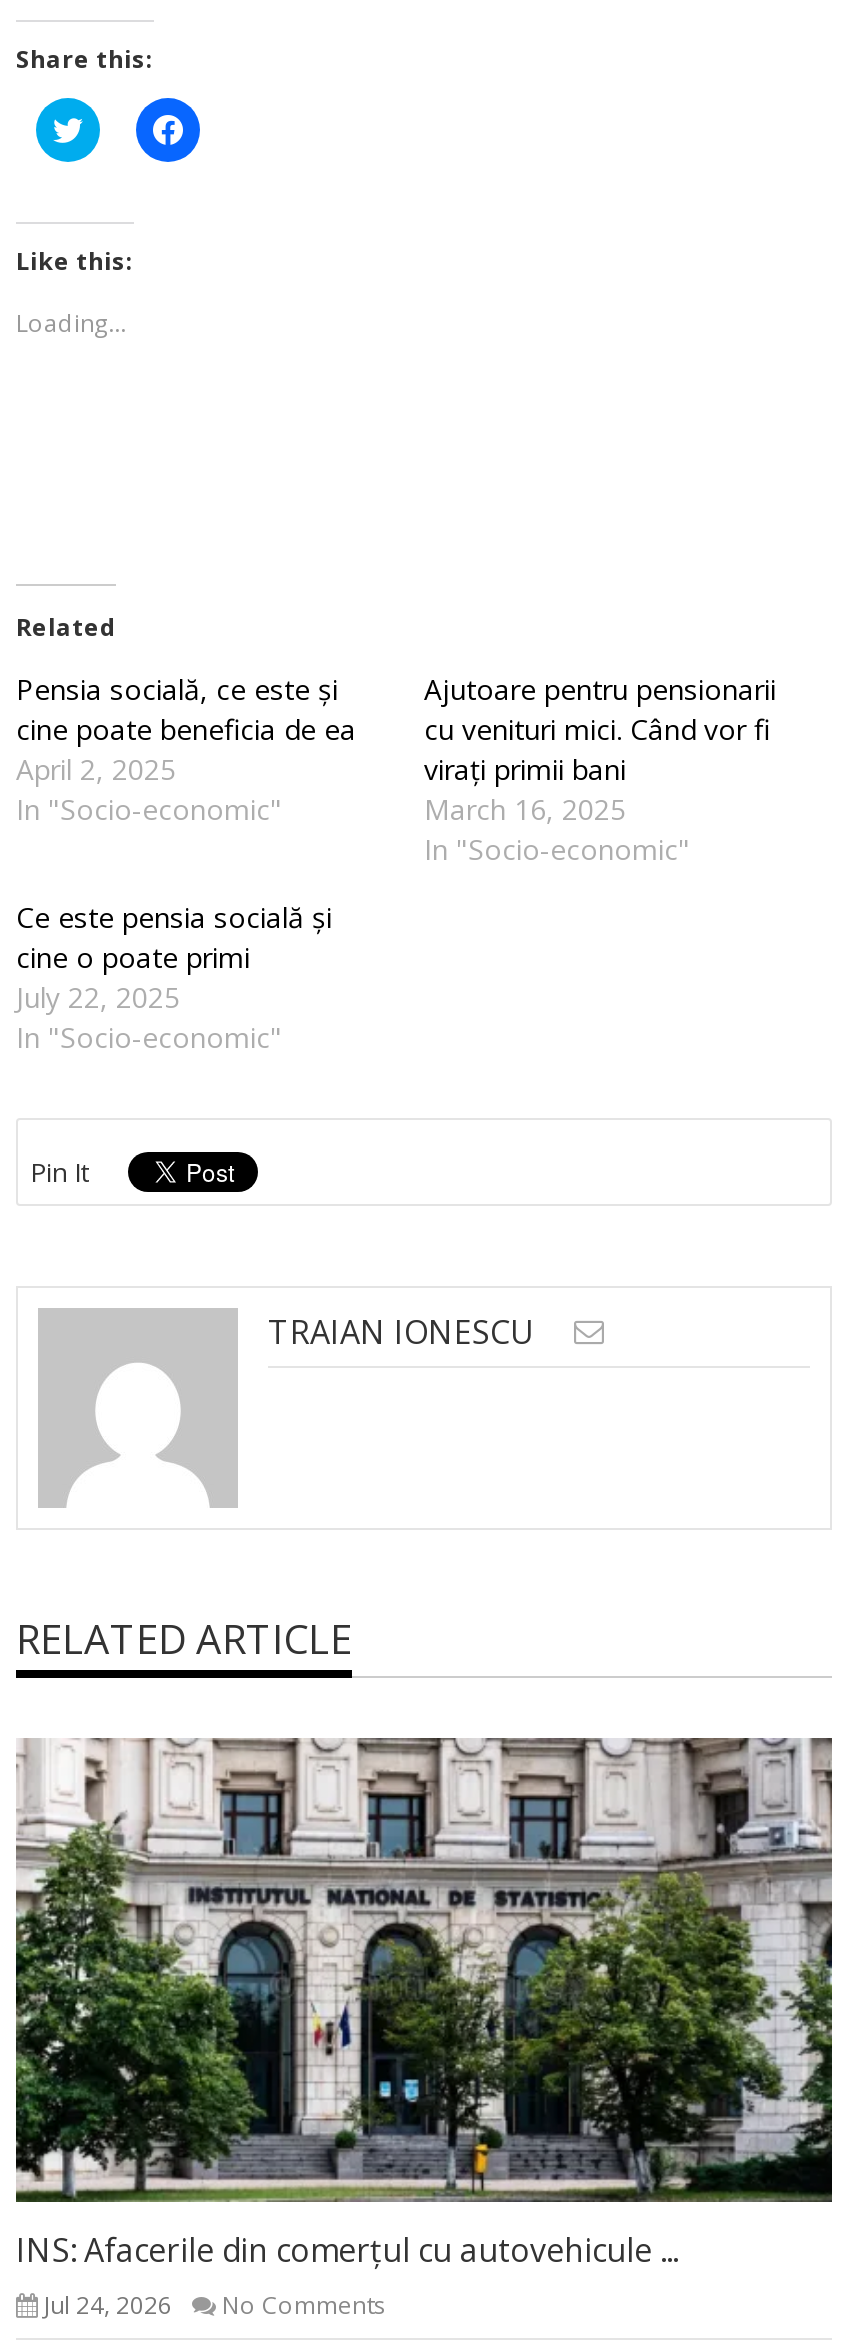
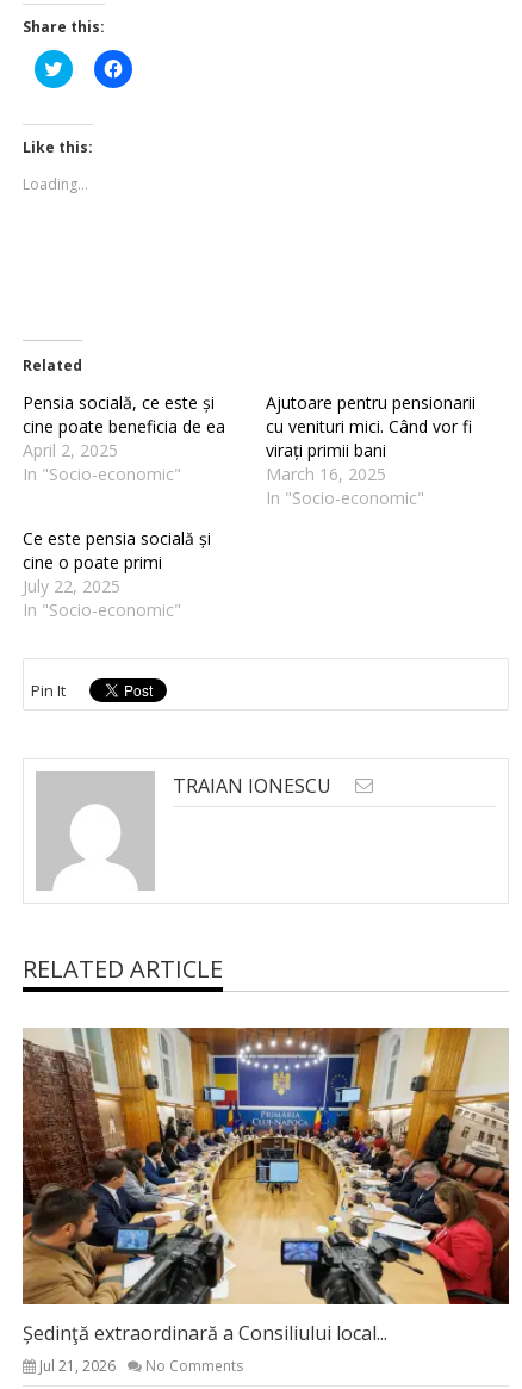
[14,1738,834,2322] [image] | INS: Afacerile din comerțul cu autovehicule ... | Jul 24, 2026 -> [21,1027,510,1376] [image] | Ședinţă extraordinară a Consiliului local... | Jul 21, 2026

